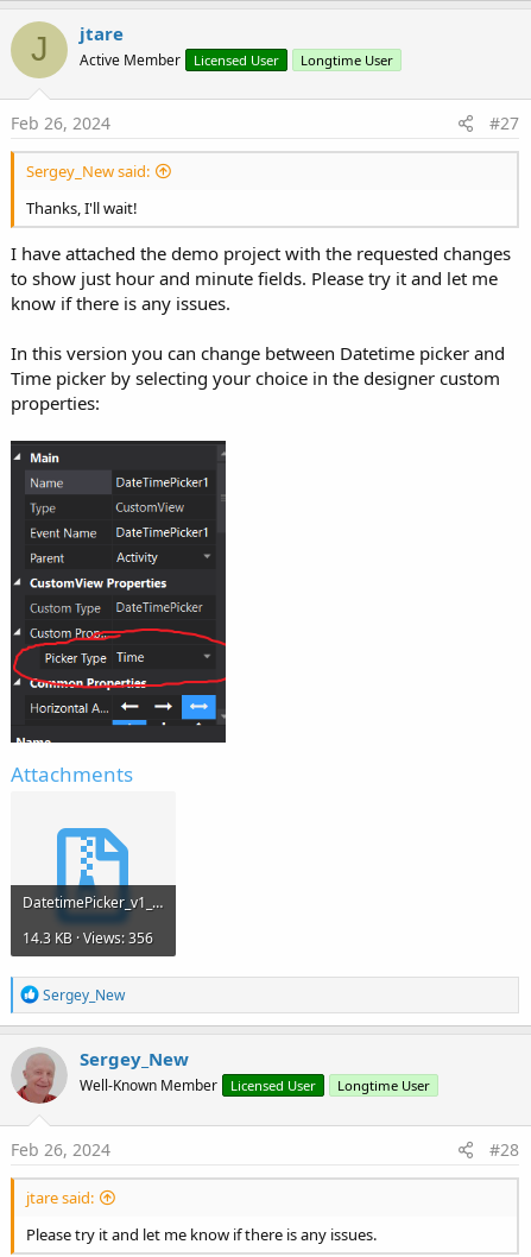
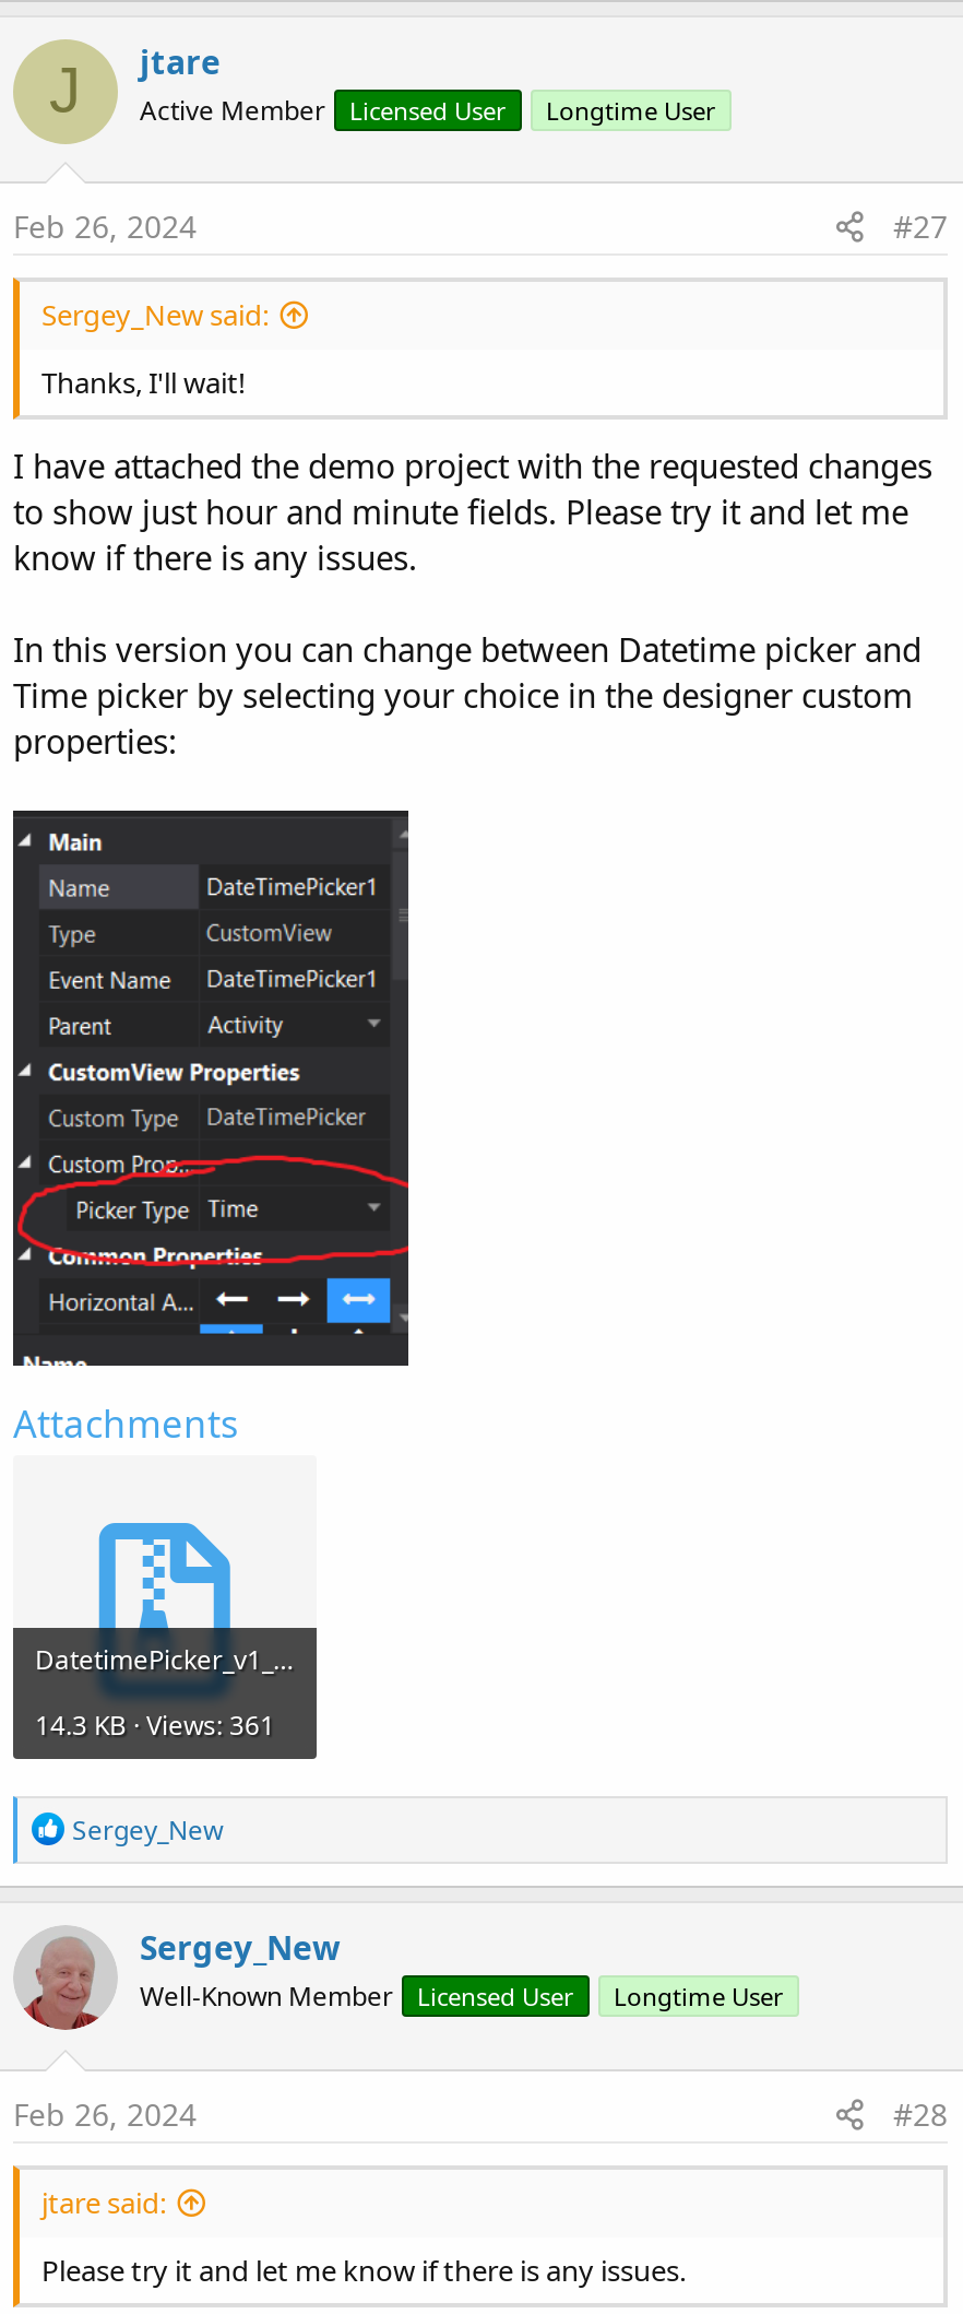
[23,928,153,948] 14.3 KB · Views: 356 -> [35,1706,275,1743] 14.3 KB · Views: 361

